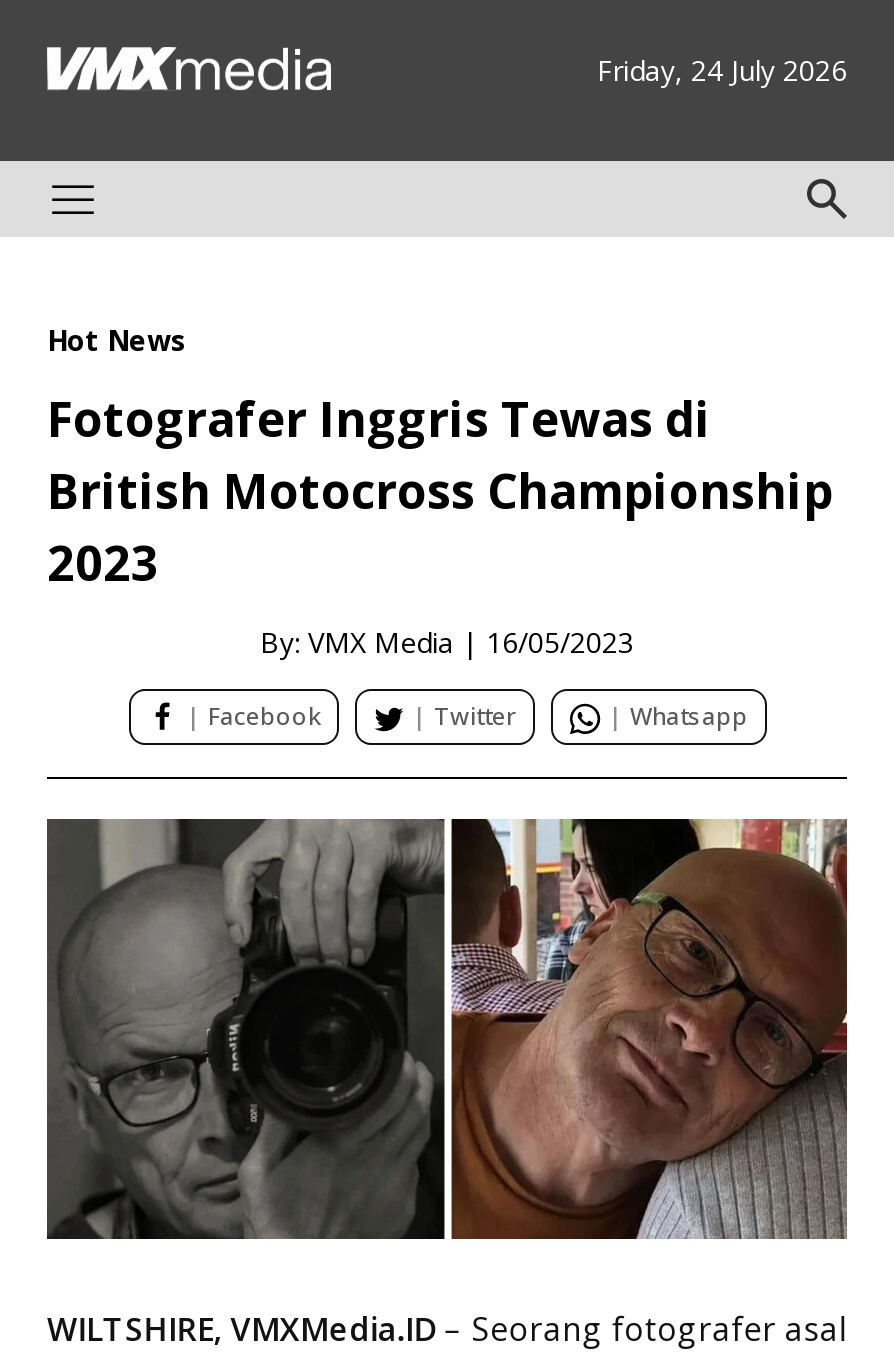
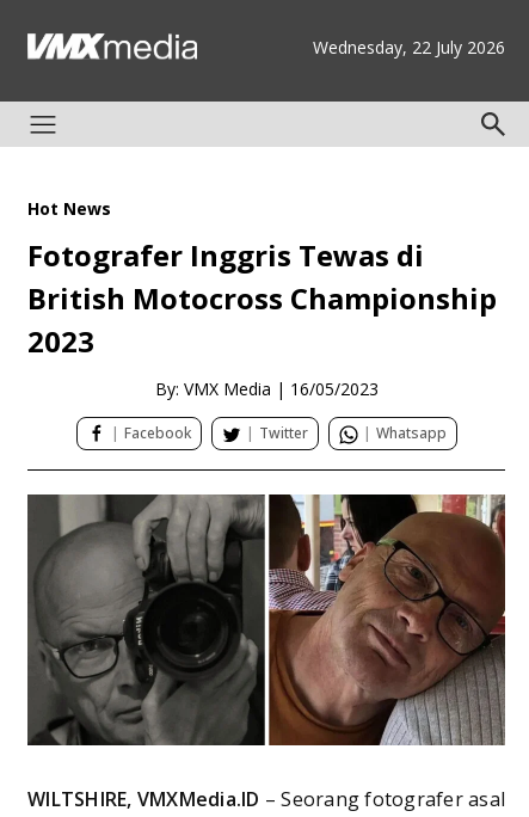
[597,50,847,88] Friday, 24 July 2026 -> [313,35,505,58] Wednesday, 22 July 2026

